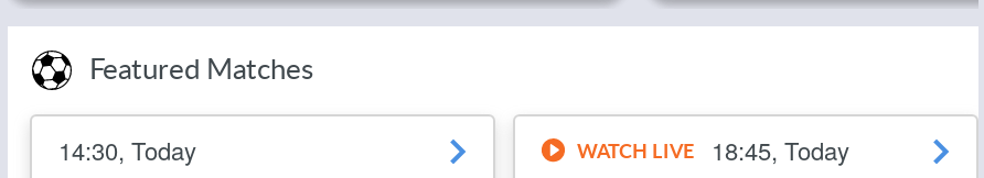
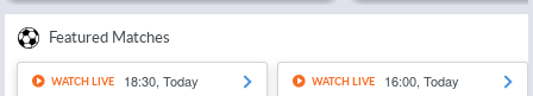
[58,132,197,167] 14:30, Today -> [51,71,199,90] WATCH LIVE | 18:30, Today
[577,132,851,167] WATCH LIVE 18:45, Today -> [312,71,459,90] WATCH LIVE 16:00, Today

